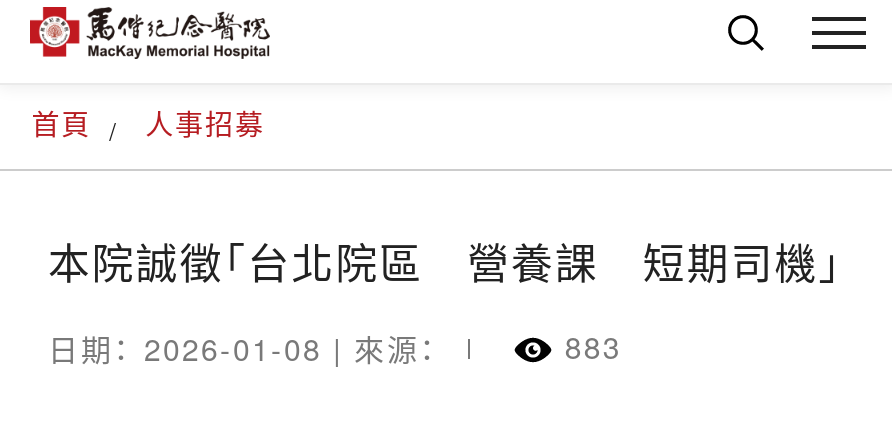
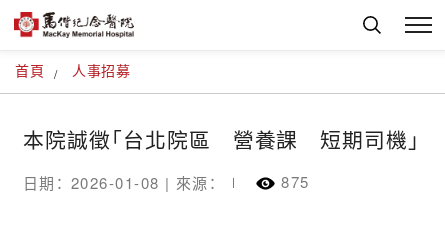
[565,326,622,368] 883 -> [281,171,310,192] 875

